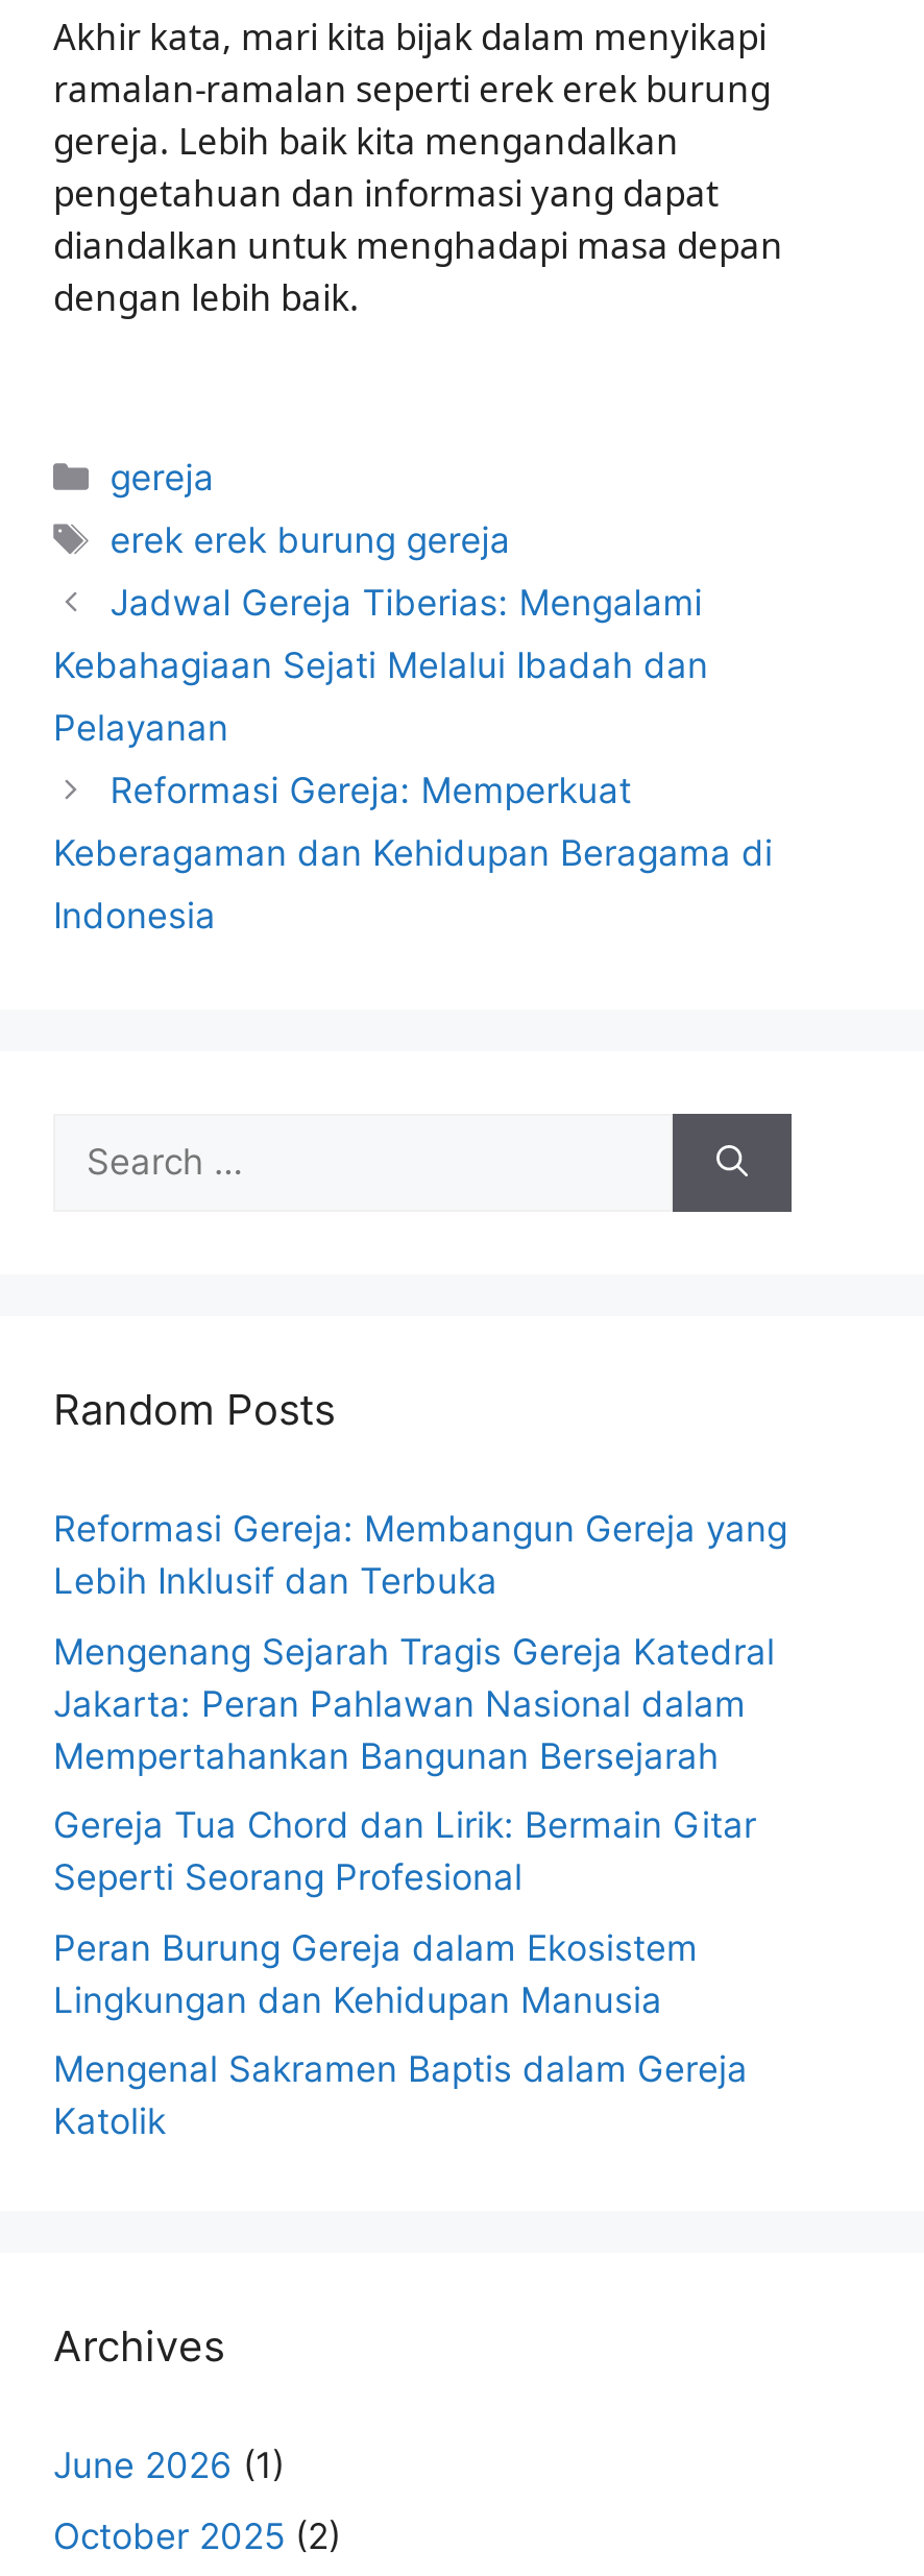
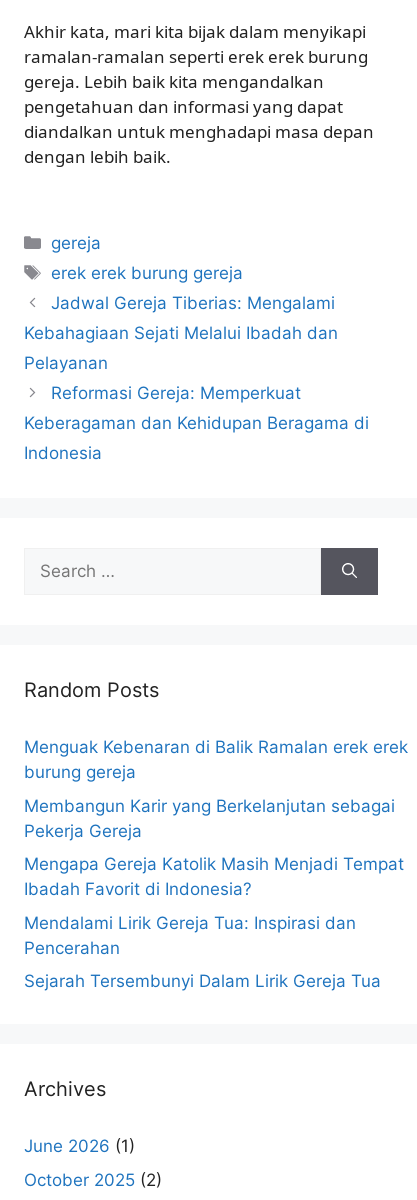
[53,1508,787,1602] Reformasi Gereja: Membangun Gereja yang | Lebih Inklusif dan Terbuka -> [24,737,408,782] Menguak Kebenaran di Balik Ramalan erek erek | burung gereja
[53,1630,775,1776] Mengenang Sejarah Tragis Gereja Katedral | Jakarta: Peran Pahlawan Nasional dalam | Mempertahankan Bangunan Bersejarah -> [24,795,395,840] Membangun Karir yang Berkelanjutan sebagai | Pekerja Gereja
[53,1804,756,1898] Gereja Tua Chord dan Lirik: Bermain Gitar | Seperti Seorang Profesional -> [24,854,404,899] Mengapa Gereja Katolik Masih Menjadi Tempat | Ibadah Favorit di Indonesia?
[53,1926,698,2020] Peran Burung Gereja dalam Ekosistem | Lingkungan dan Kehidupan Manusia -> [24,912,356,957] Mendalami Lirik Gereja Tua: Inspirasi dan | Pencerahan
[53,2048,748,2142] Mengenal Sakramen Baptis dalam Gereja | Katolik -> [24,971,381,991] Sejarah Tersembunyi Dalam Lirik Gereja Tua

